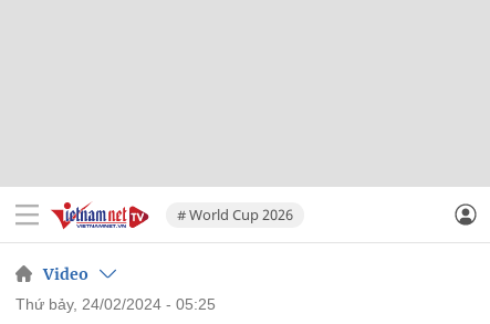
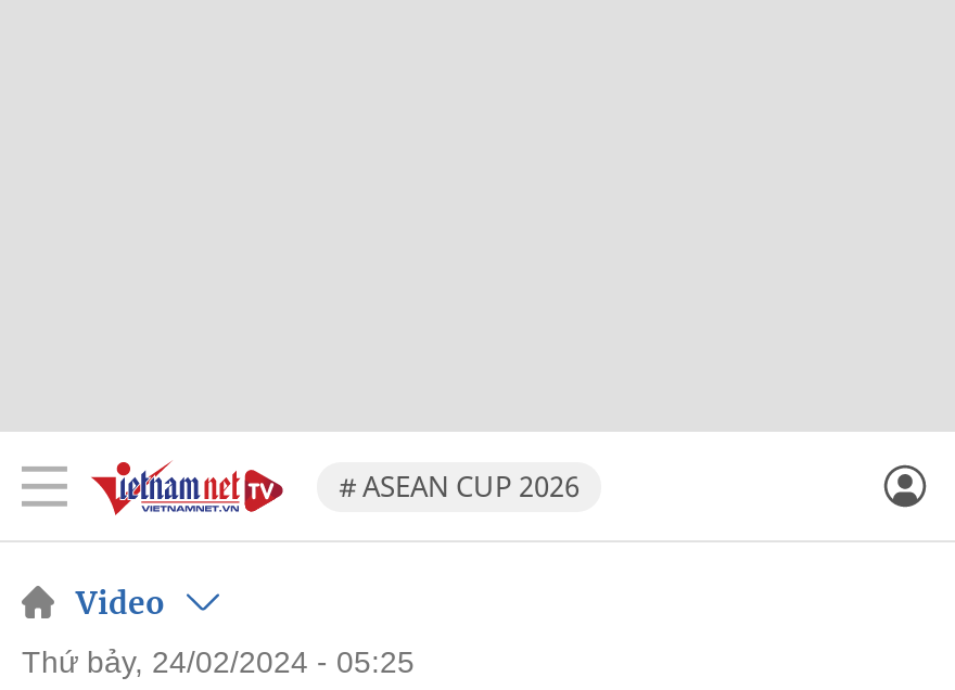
[177,204,293,224] # World Cup 2026 -> [339,465,580,504] # ASEAN CUP 2026

